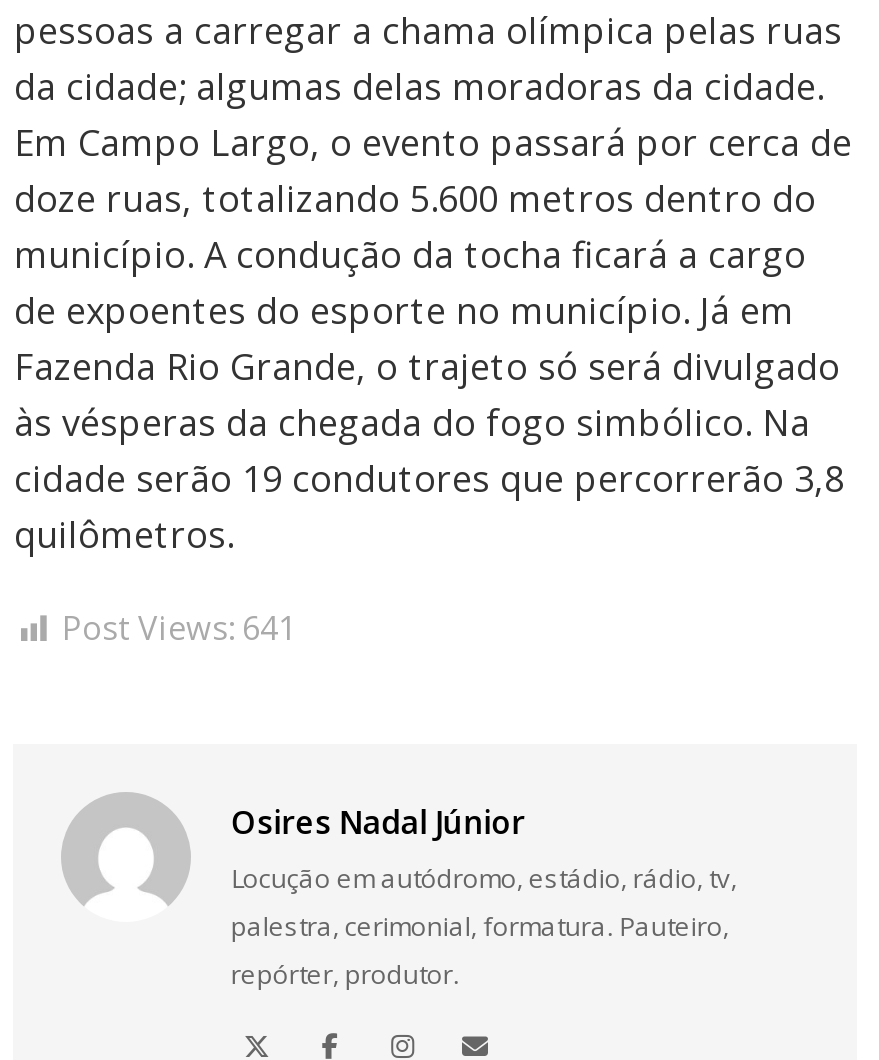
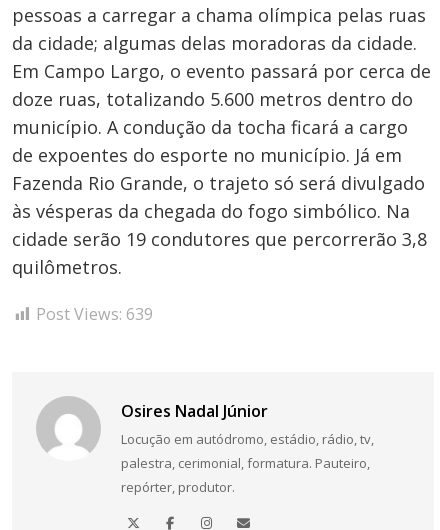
[62,607,296,651] Post Views: 641 -> [36,303,153,325] Post Views: 639

